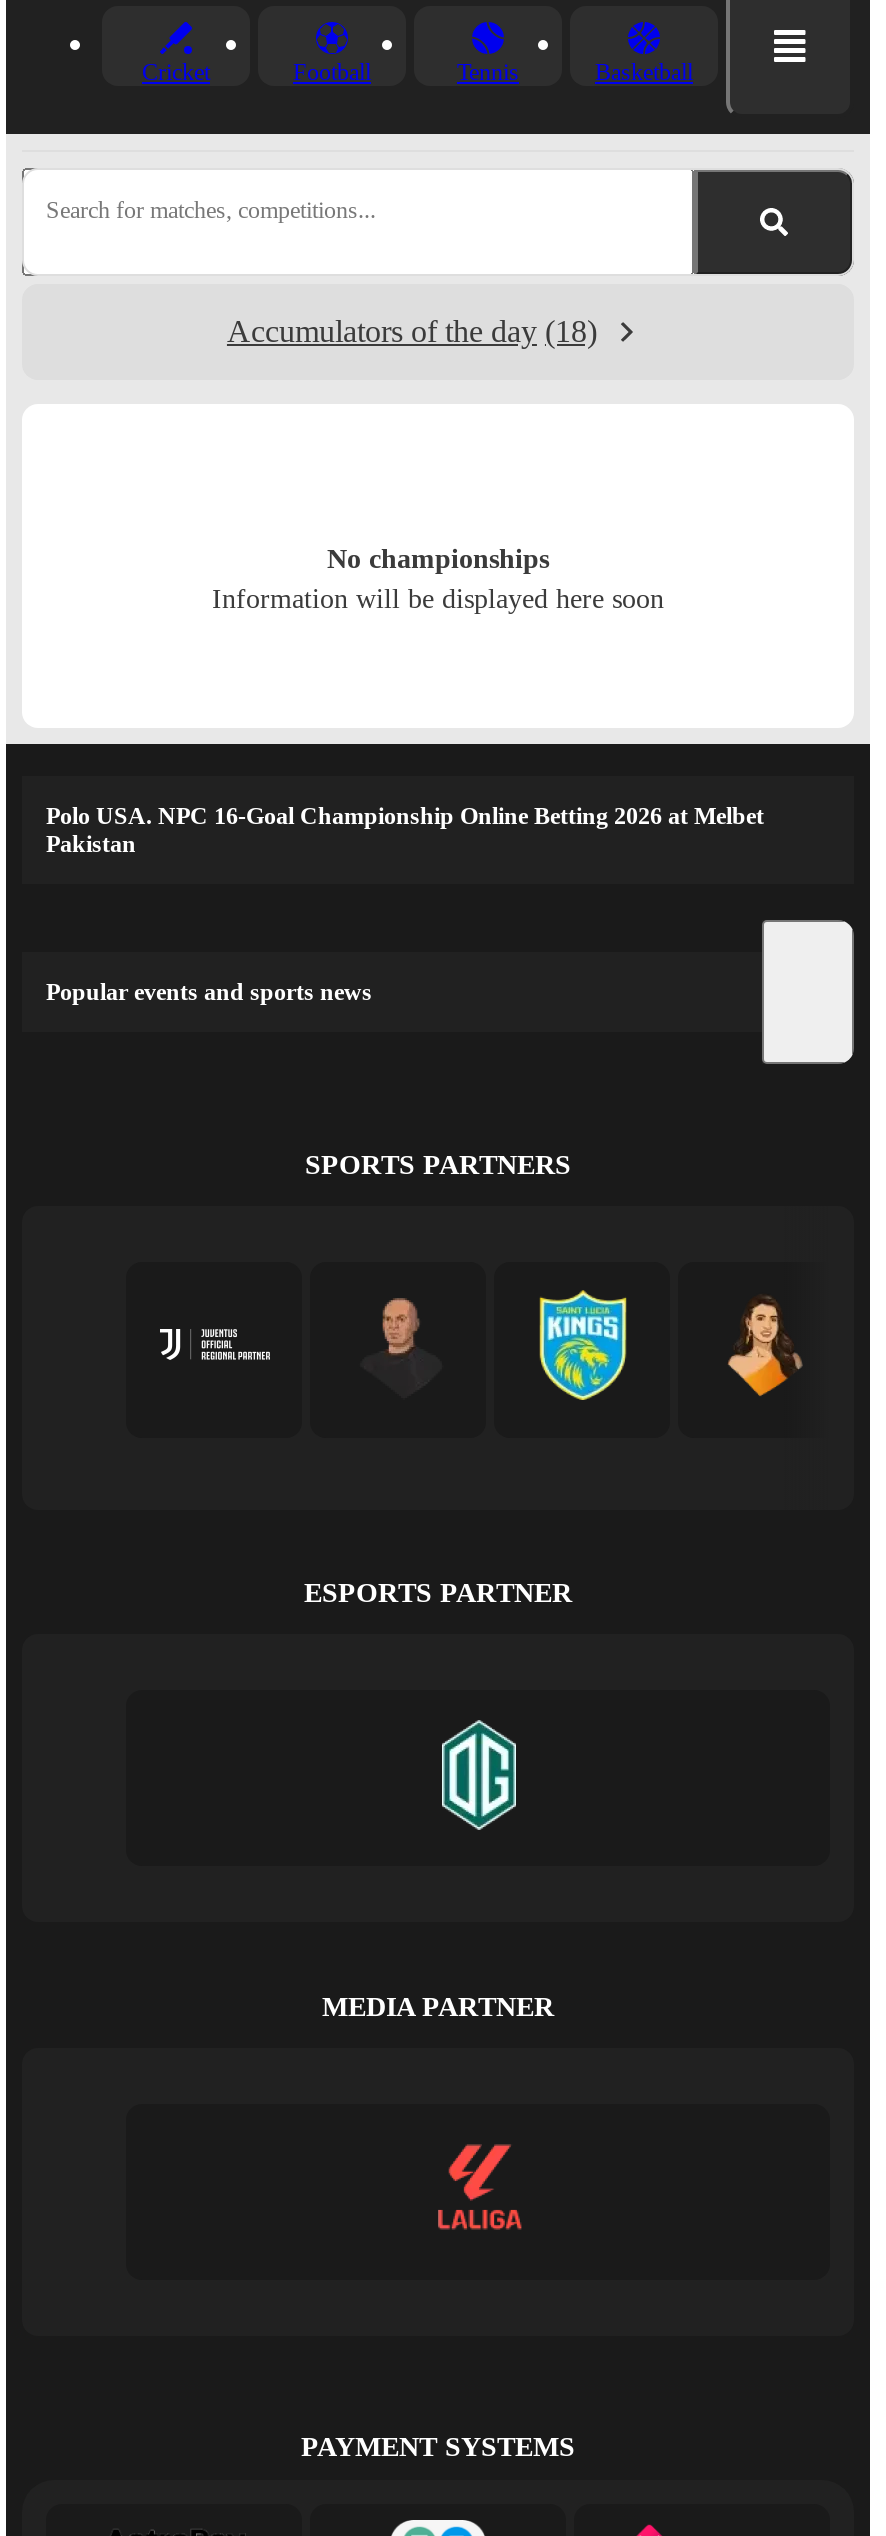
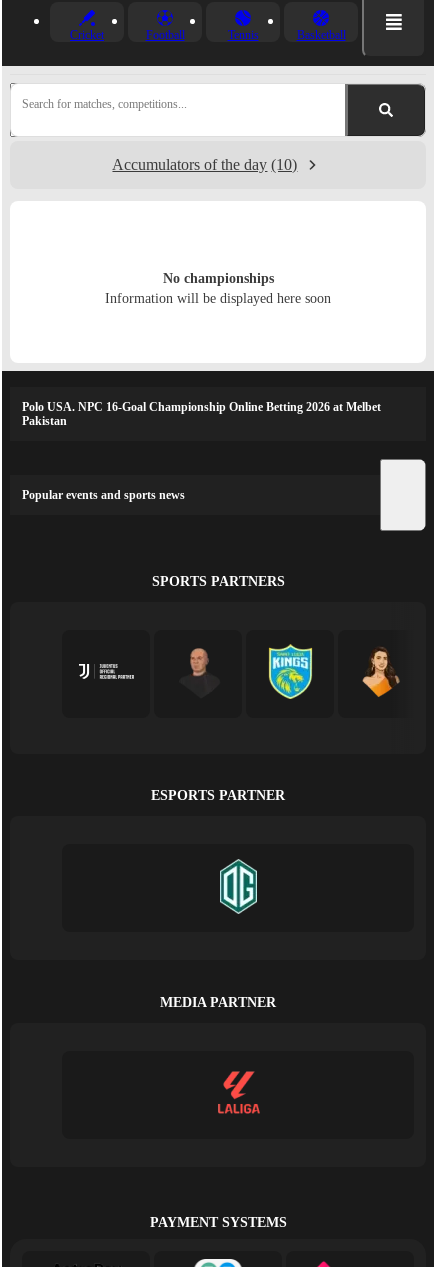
[227,314,597,348] Accumulators of the day (18) -> [112,156,297,173] Accumulators of the day (10)

